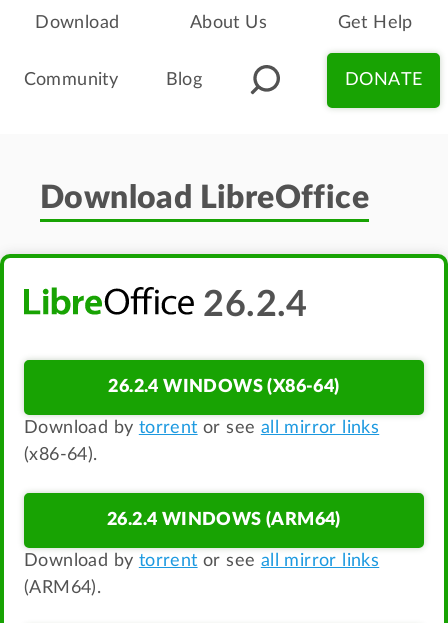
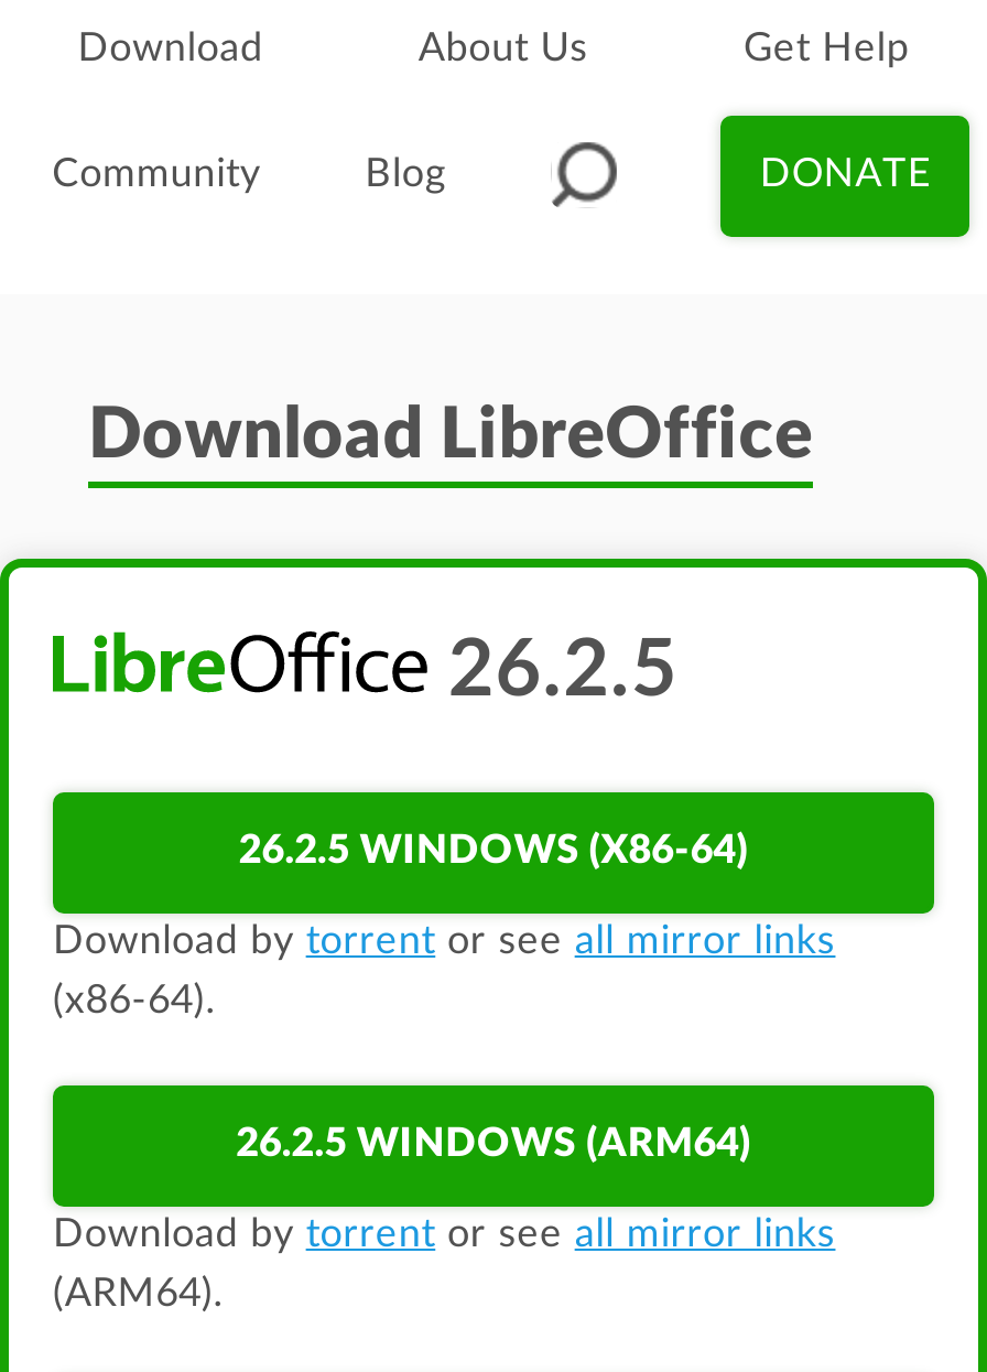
[194,287,308,323] 26.2.4 -> [427,631,678,710] 26.2.5
[108,378,340,396] 26.2.4 WINDOWS (X86-64) -> [239,831,748,871] 26.2.5 WINDOWS (X86-64)
[107,511,341,529] 26.2.4 WINDOWS (ARM64) -> [236,1124,751,1164] 26.2.5 WINDOWS (ARM64)

